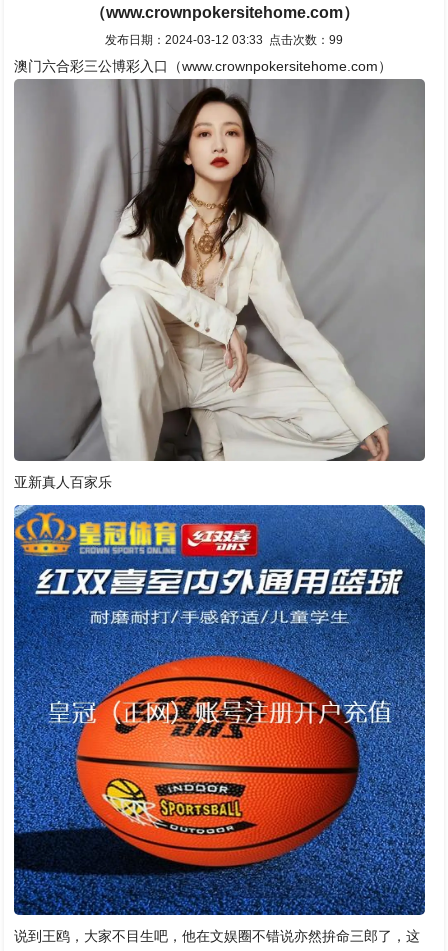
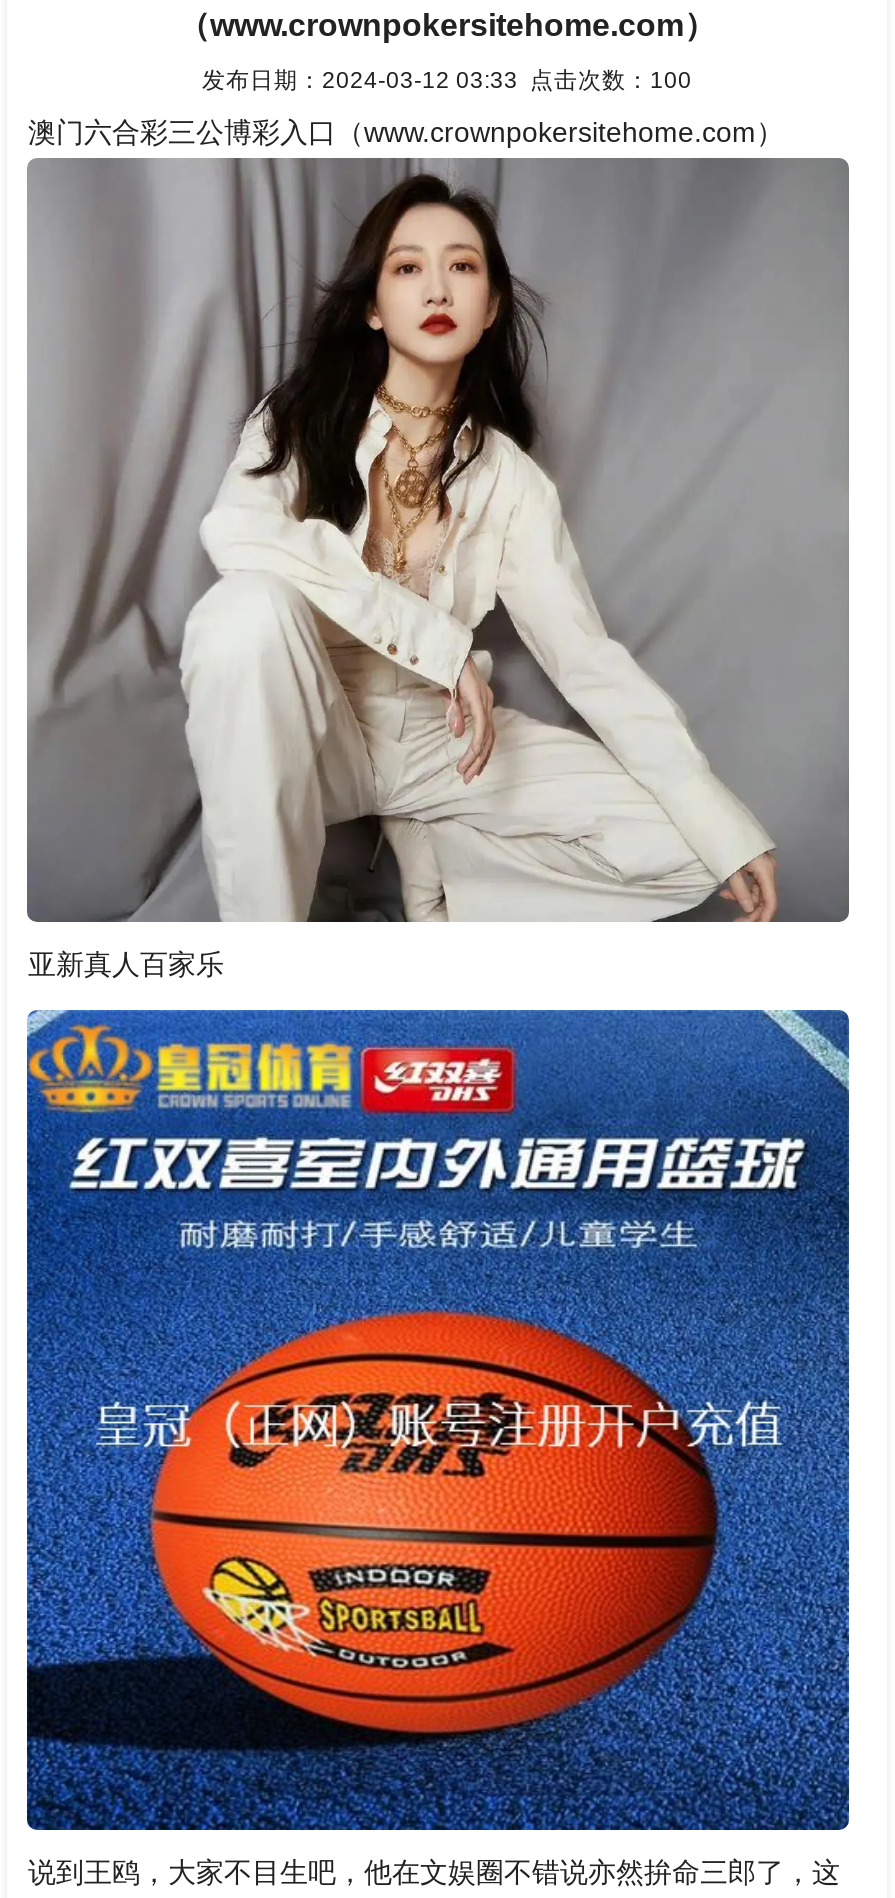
[105,33,343,46] 发布日期：2024-03-12 03:33 点击次数：99 -> [202,66,692,92] 发布日期：2024-03-12 03:33 点击次数：100

